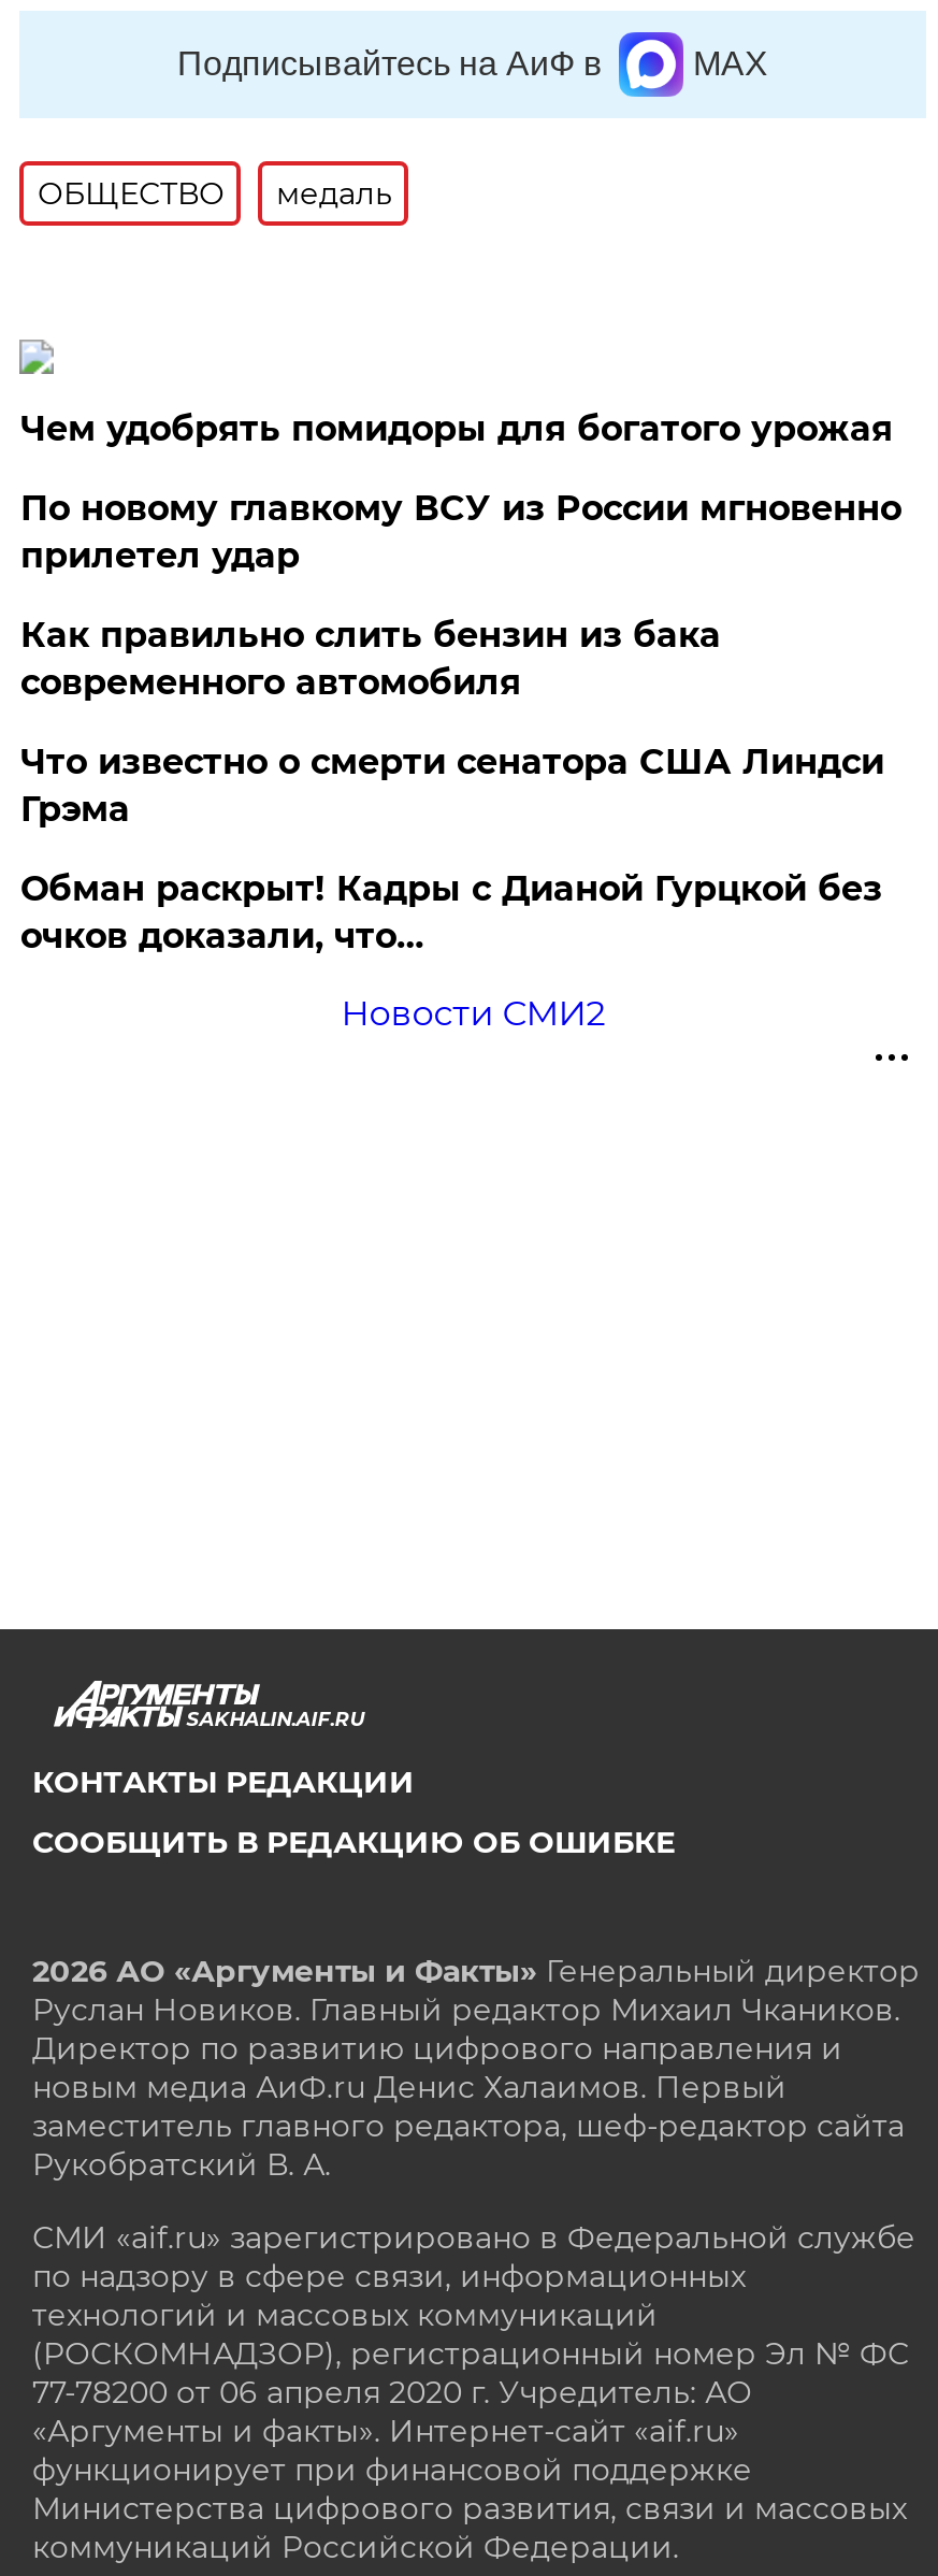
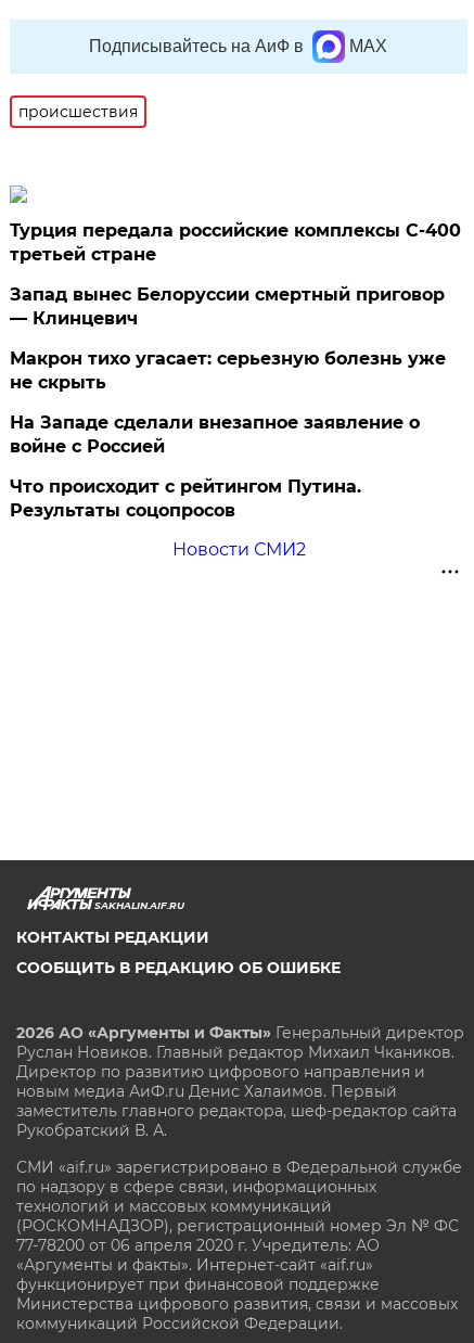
[37,174,392,213] ОБЩЕСТВО | медаль -> [19,102,138,121] происшествия
[20,408,893,449] Чем удобрять помидоры для богатого урожая -> [10,220,461,265] Турция передала российские комплексы С-400 | третьей стране
[20,488,901,576] По новому главкому ВСУ из России мгновенно | прилетел удар -> [10,284,445,329] Запад вынес Белоруссии смертный приговор | — Клинцевич
[20,615,721,703] Как правильно слить бензин из бака | современного автомобиля -> [10,348,446,393] Макрон тихо угасает: серьезную болезнь уже | не скрыть
[20,742,884,830] Что известно о смерти сенатора США Линдси | Грэма -> [10,412,420,457] На Западе сделали внезапное заявление о | войне с Россией
[20,868,882,956] Обман раскрыт! Кадры с Дианой Гурцкой без | очков доказали, что… -> [10,476,362,521] Что происходит с рейтингом Путина. | Результаты соцопросов

